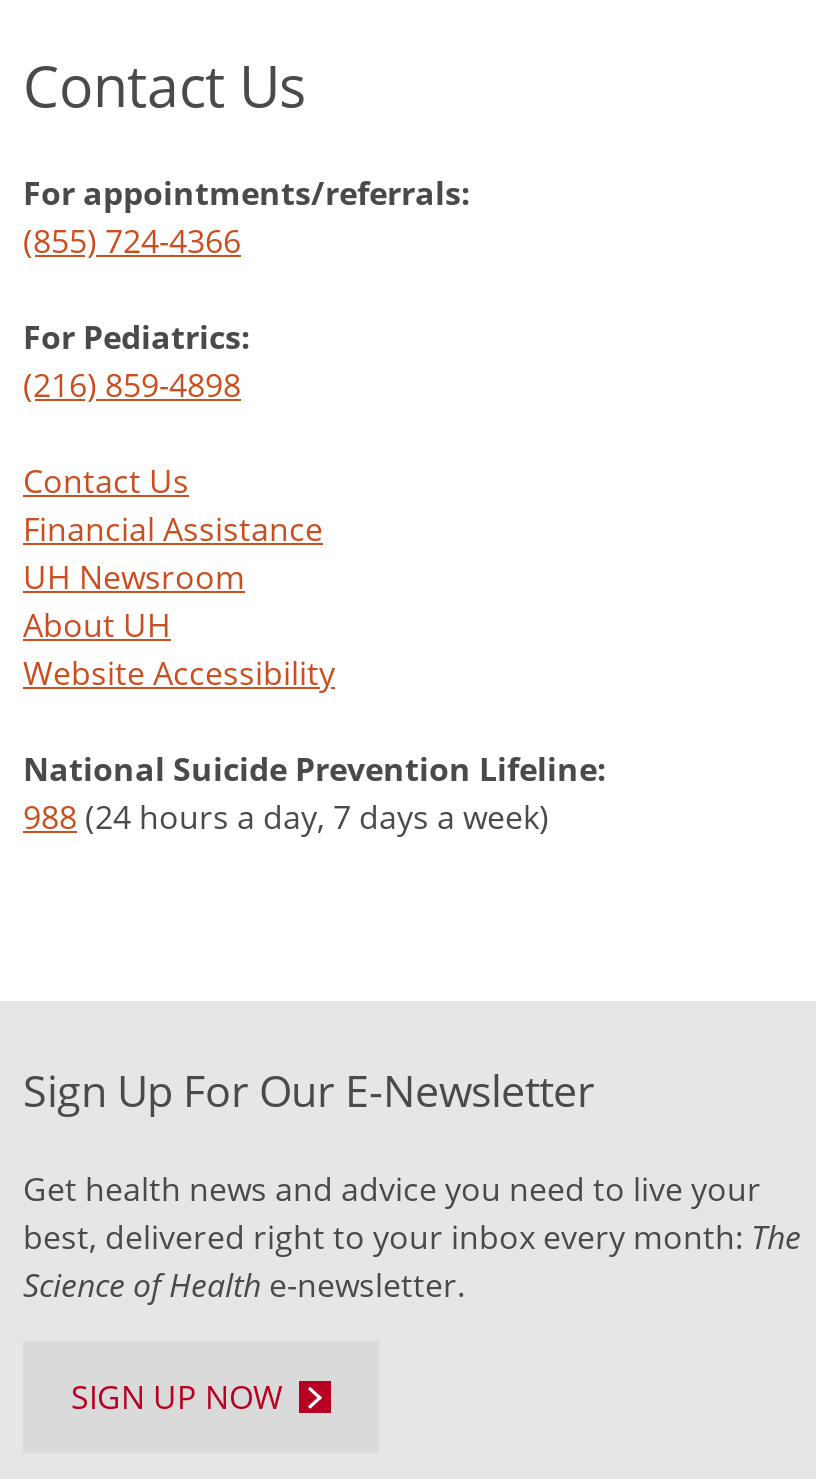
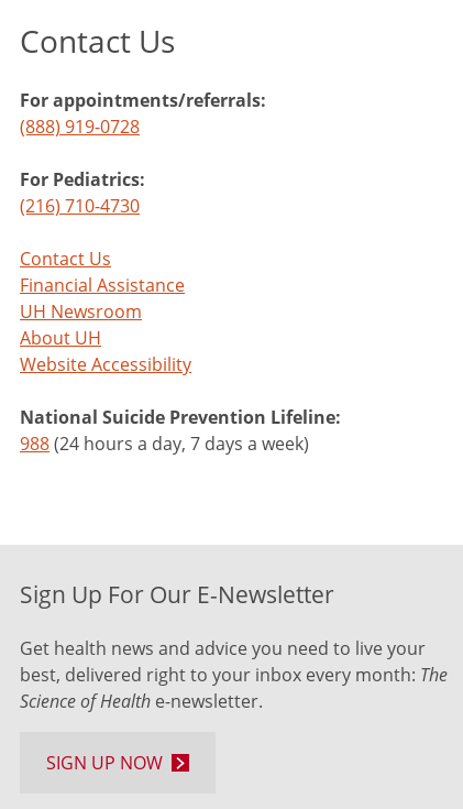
[23,219,241,261] (855) 724-4366 -> [20,114,140,138] (888) 919-0728
[23,363,241,405] (216) 859-4898 -> [20,194,140,217] (216) 710-4730

